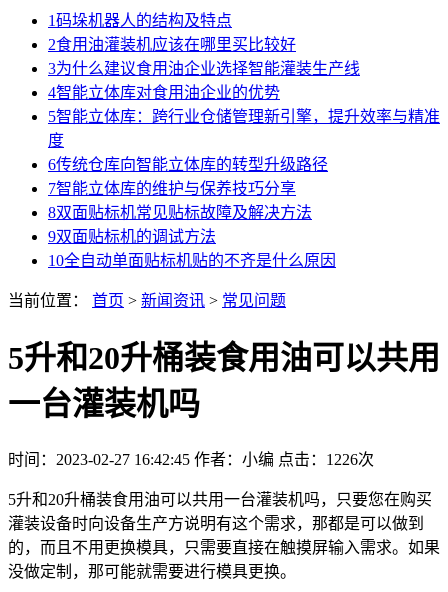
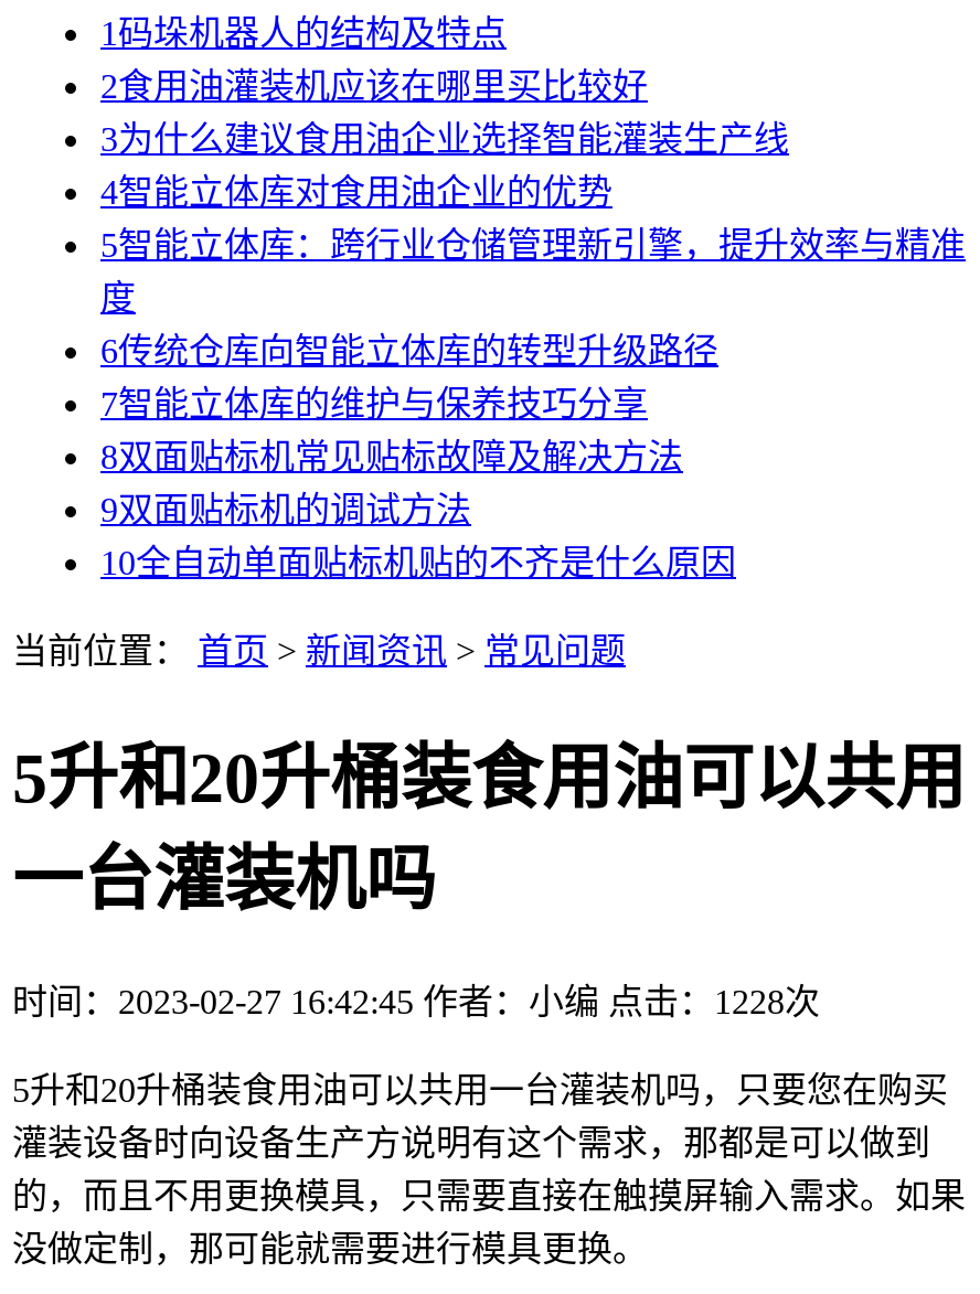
[8,451,374,468] 时间：2023-02-27 16:42:45 作者：小编 点击：1226次 -> [12,983,820,1020] 时间：2023-02-27 16:42:45 作者：小编 点击：1228次

